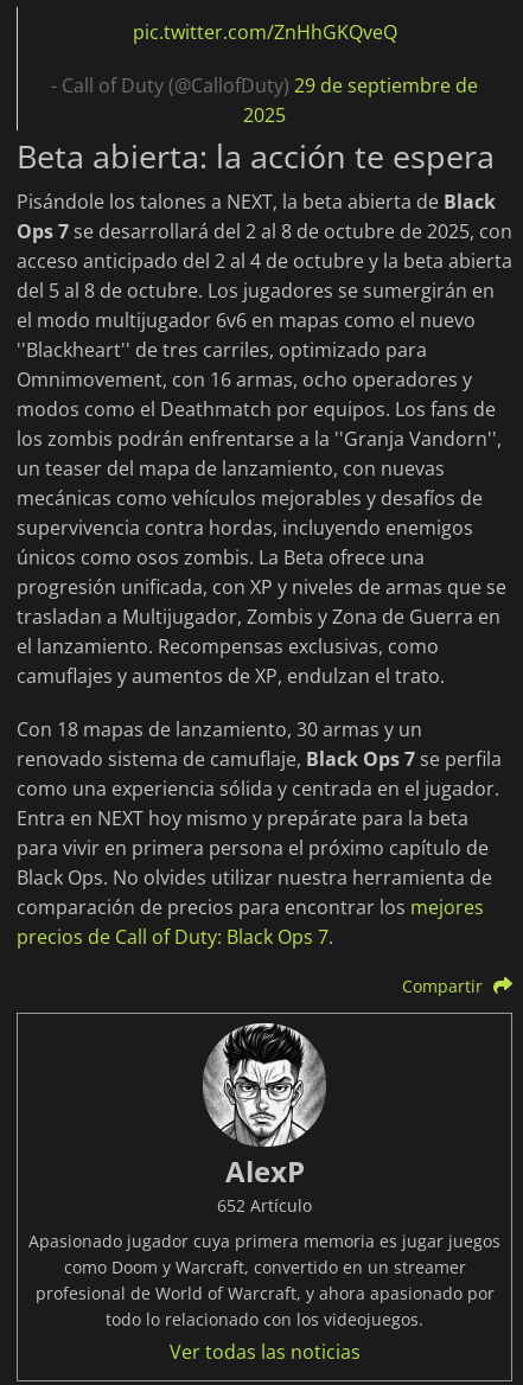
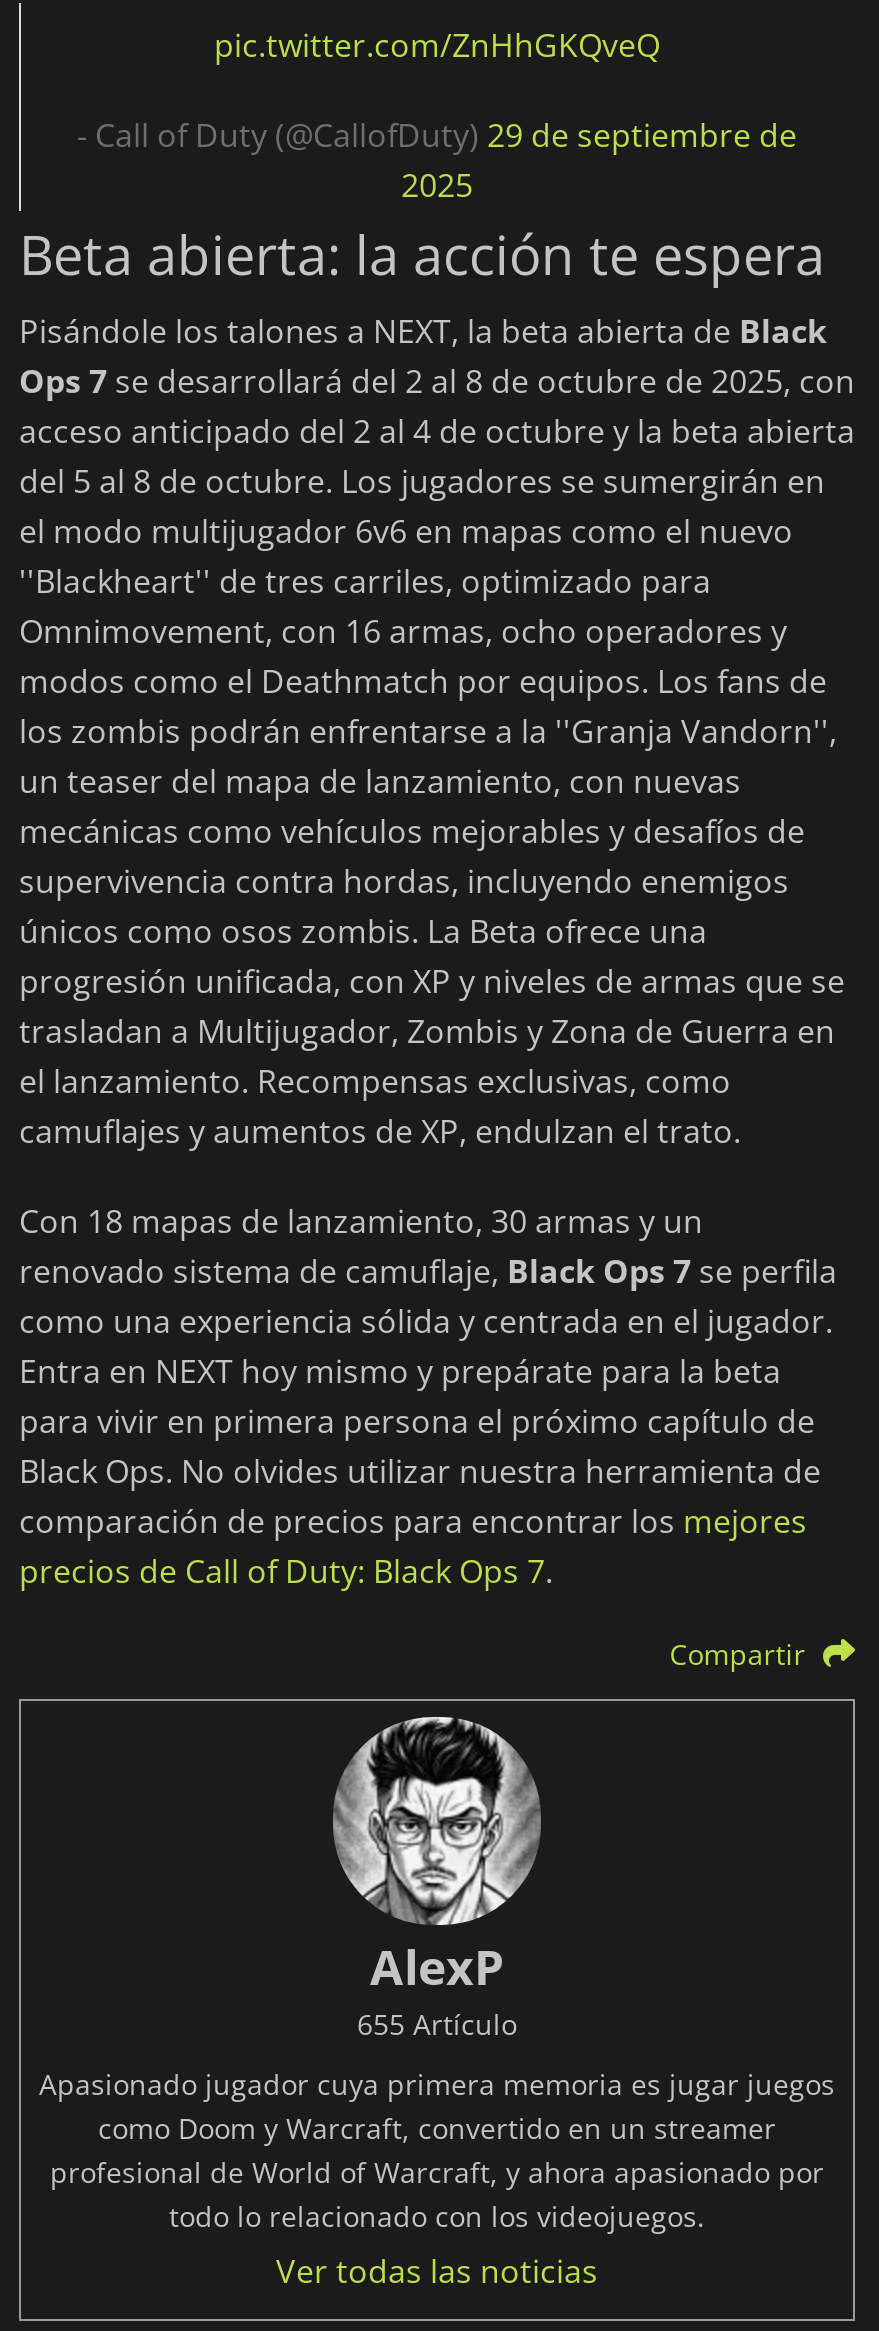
[217,1193,312,1216] 652 Artículo -> [357,2004,517,2042] 655 Artículo

